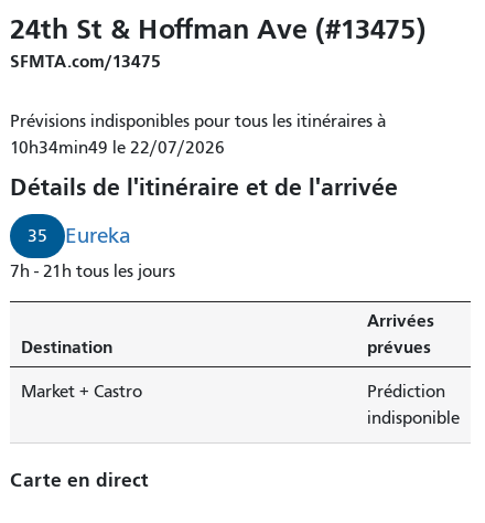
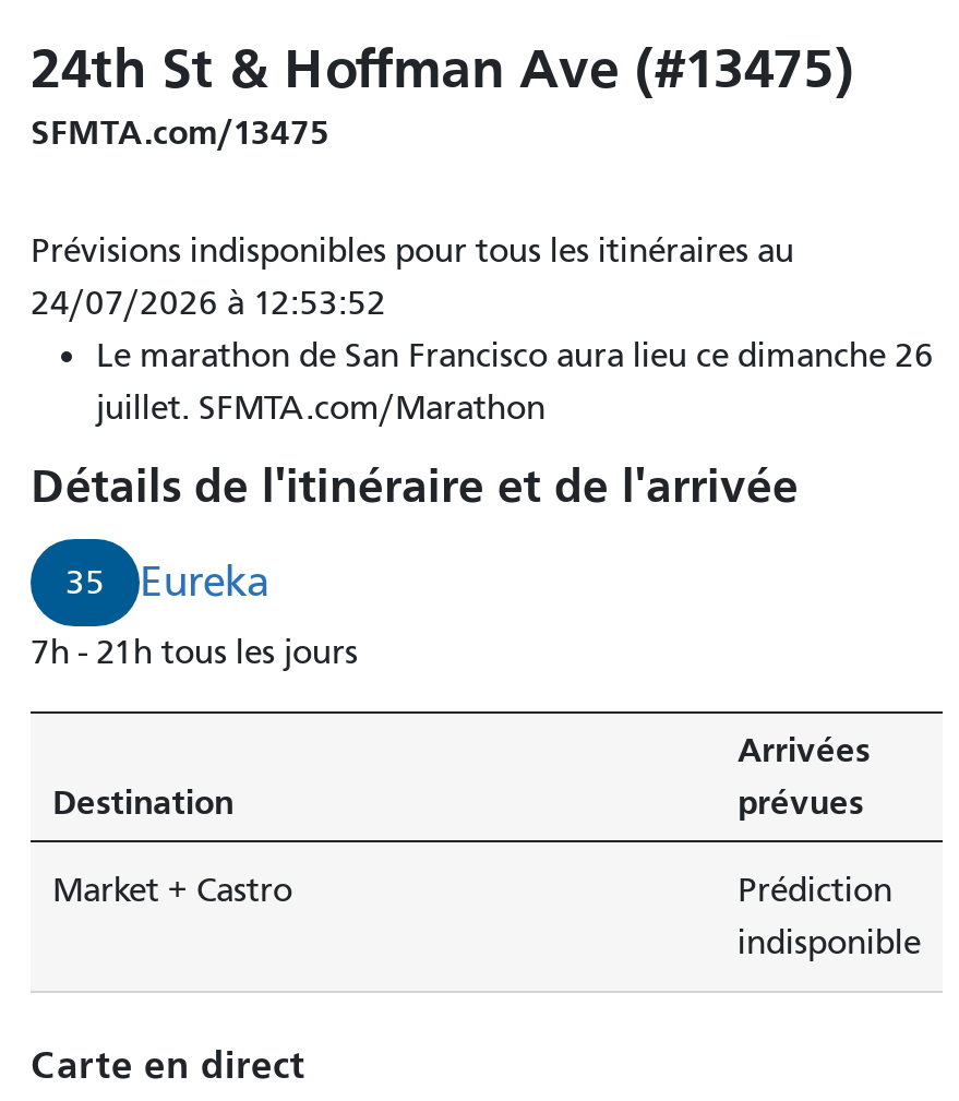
[10,111,386,157] Prévisions indisponibles pour tous les itinéraires à | 10h34min49 le 22/07/2026 -> [31,230,934,427] Prévisions indisponibles pour tous les itinéraires au | 24/07/2026 à 12:53:52 | Le marathon de San Francisco aura lieu ce dimanche 26 | juillet. SFMTA.com/Marathon

